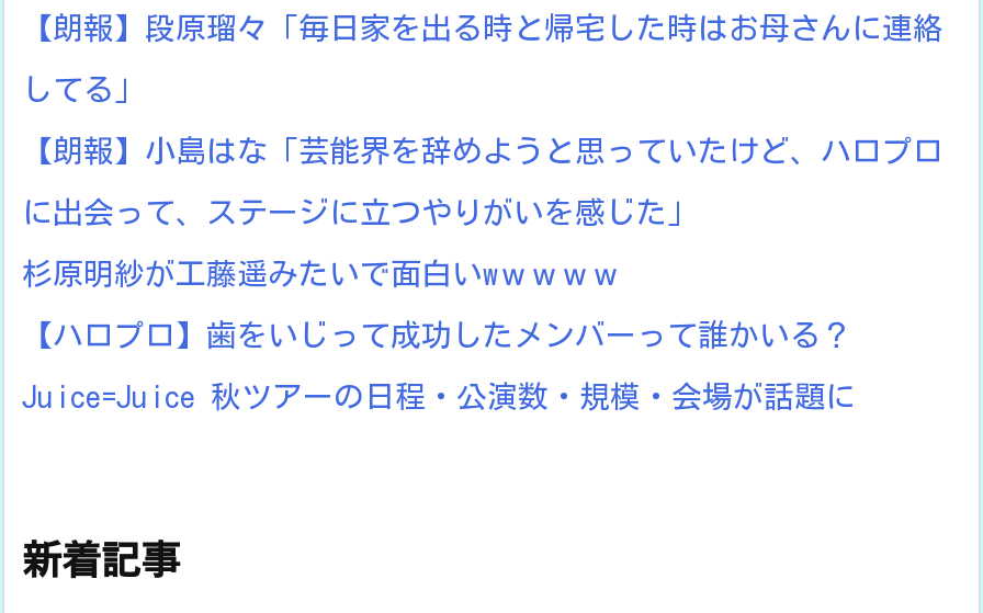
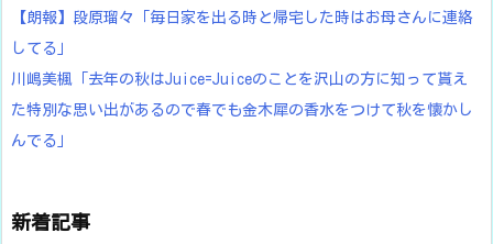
[22,136,944,413] 【朗報】小島はな「芸能界を辞めようと思っていたけど、ハロプロ | に出会って、ステージに立つやりがいを感じた」 | 杉原明紗が工藤遥みたいで面白いwｗｗｗｗ | 【ハロプロ】歯をいじって成功したメンバーって誰かいる？ | Juice=Juice 秋ツアーの日程・公演数・規模・会場が話題に -> [11,72,473,149] 川嶋美楓「去年の秋はJuice=Juiceのことを沢山の方に知って貰え | た特別な思い出があるので春でも金木犀の香水をつけて秋を懐かし | んでる」

